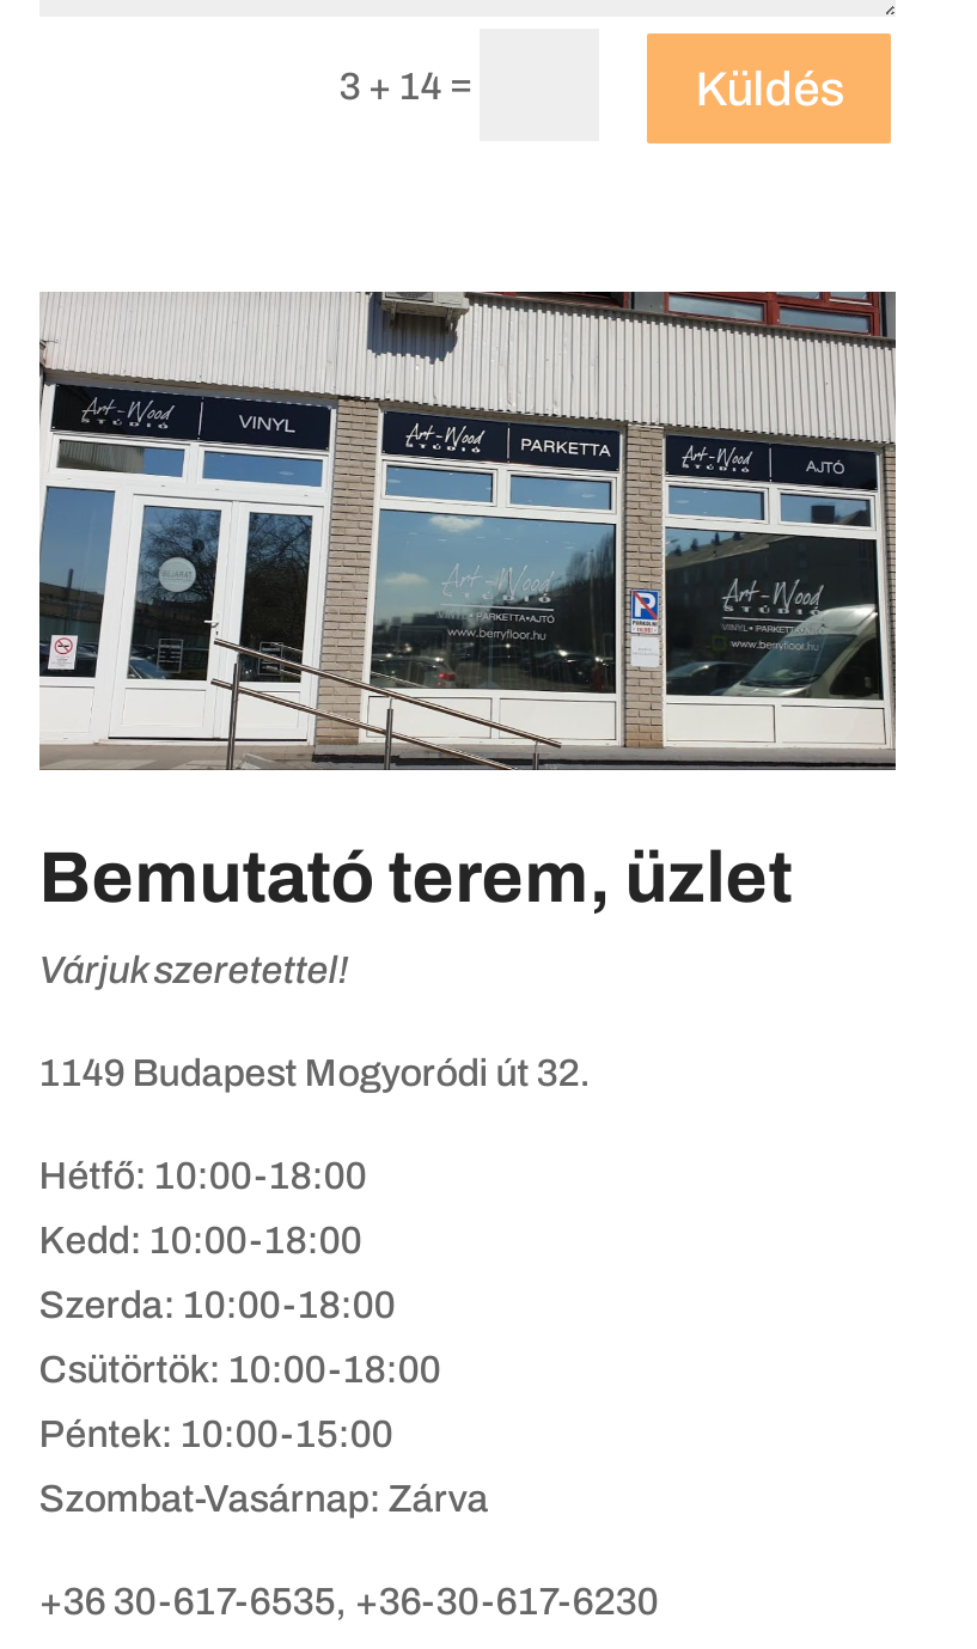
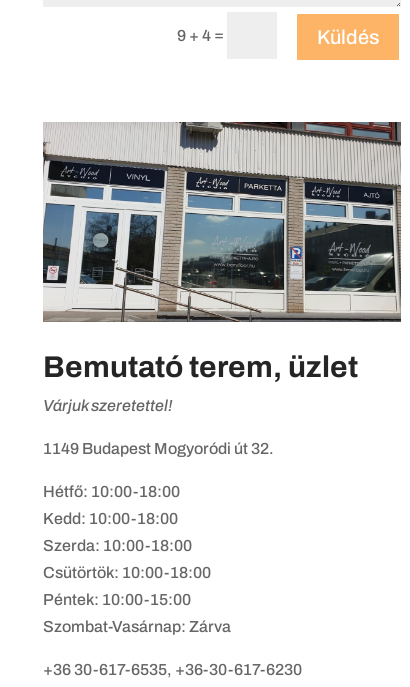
[339,63,480,107] 3 + 14 = -> [177,26,227,45] 9 + 4 =

